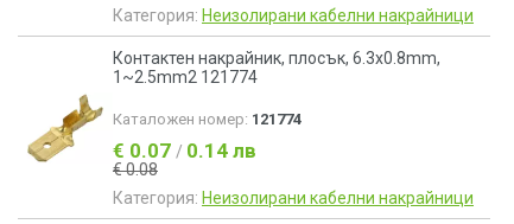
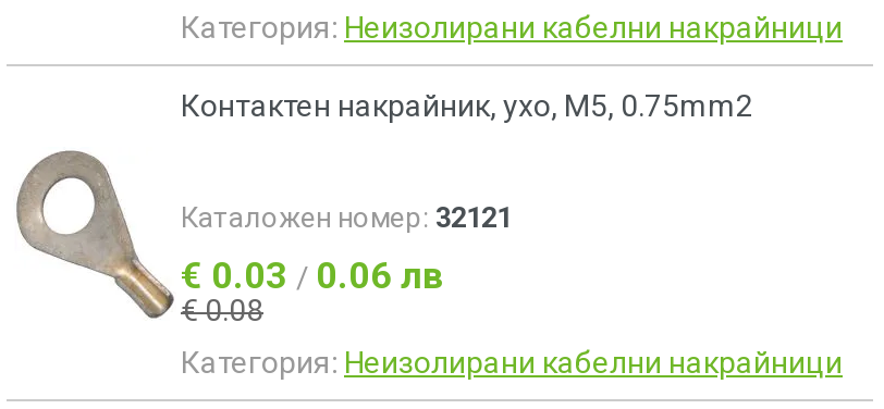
[113,49,440,87] Контактен накрайник, плосък, 6.3x0.8mm, | 1~2.5mm2 121774 -> [181,88,753,123] Контактен накрайник, ухо, M5, 0.75mm2
[23,83,302,174] [image] | Каталожен номер: 121774 | € 0.07 / 0.14 лв -> [13,149,512,321] [image] | Каталожен номер: 32121 | € 0.03 / 0.06 лв

